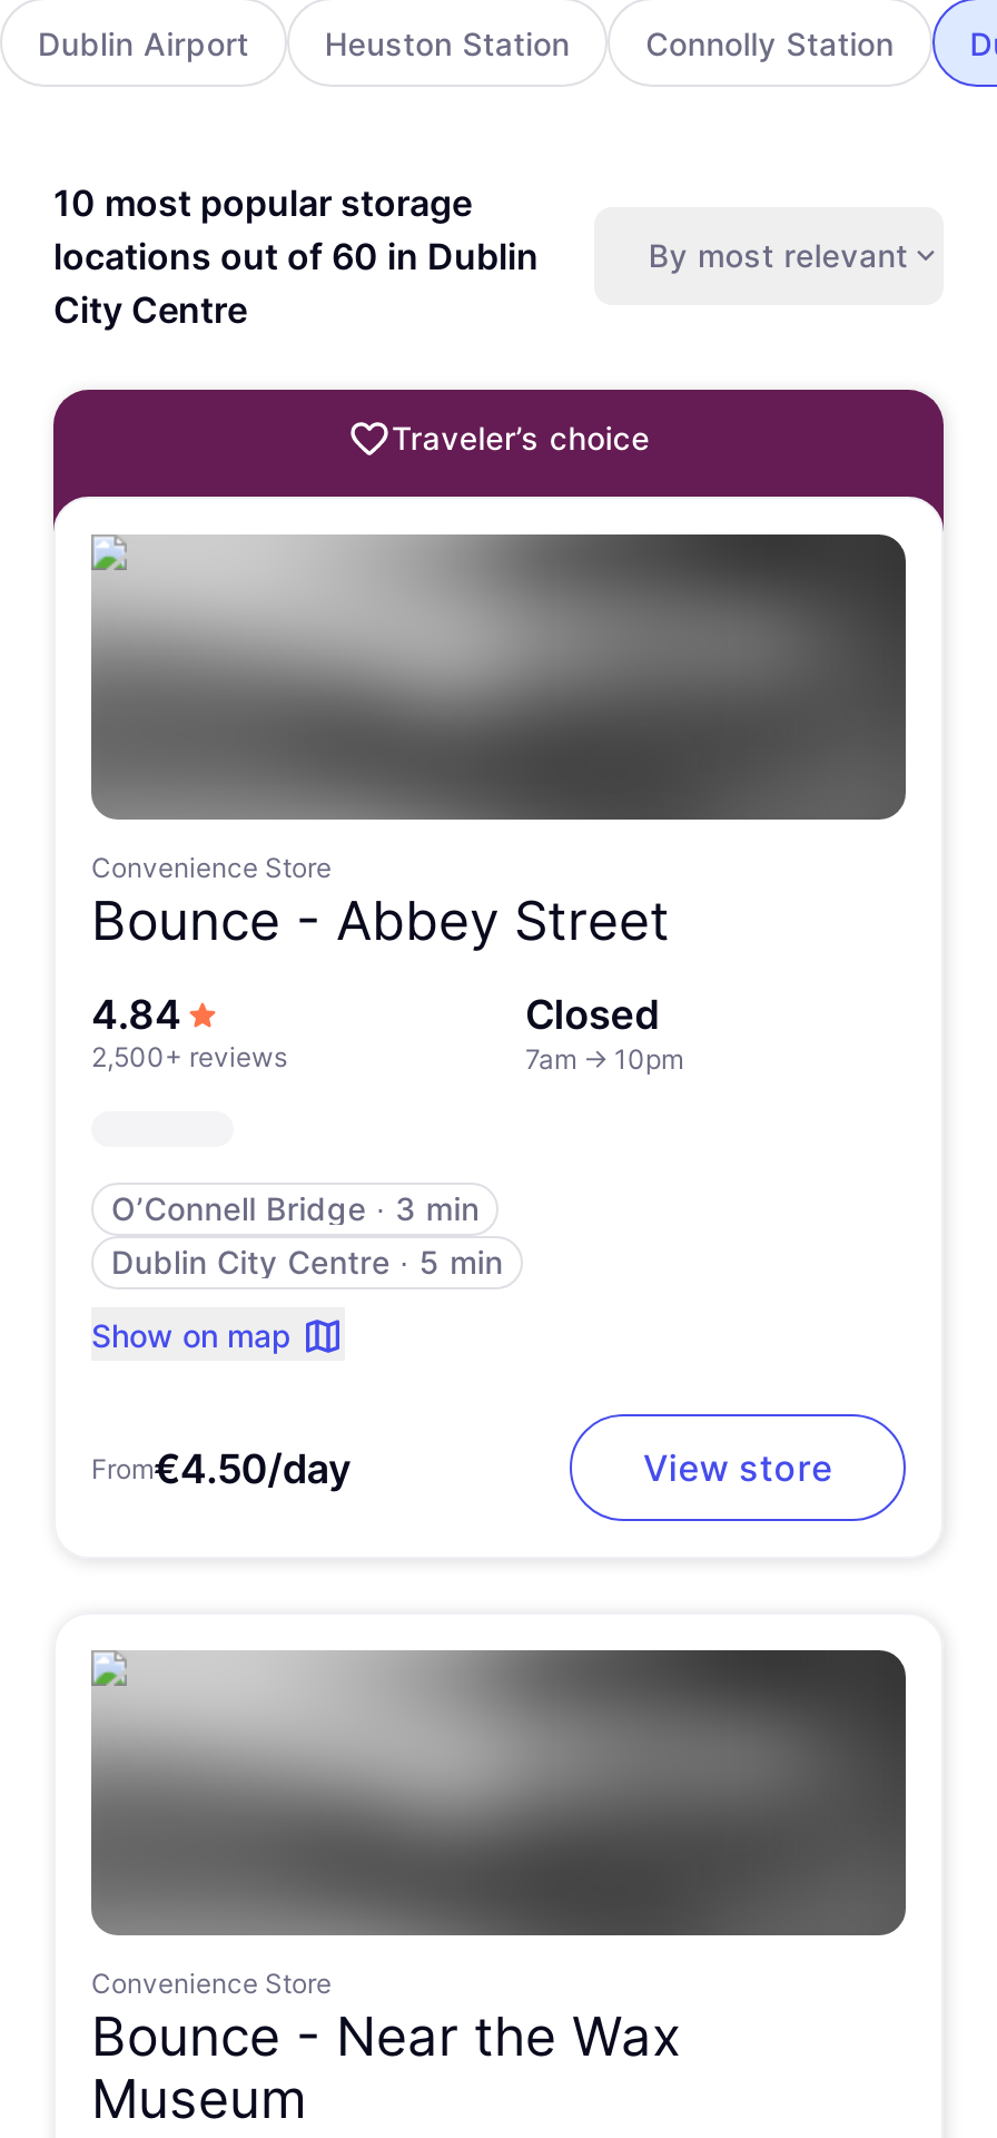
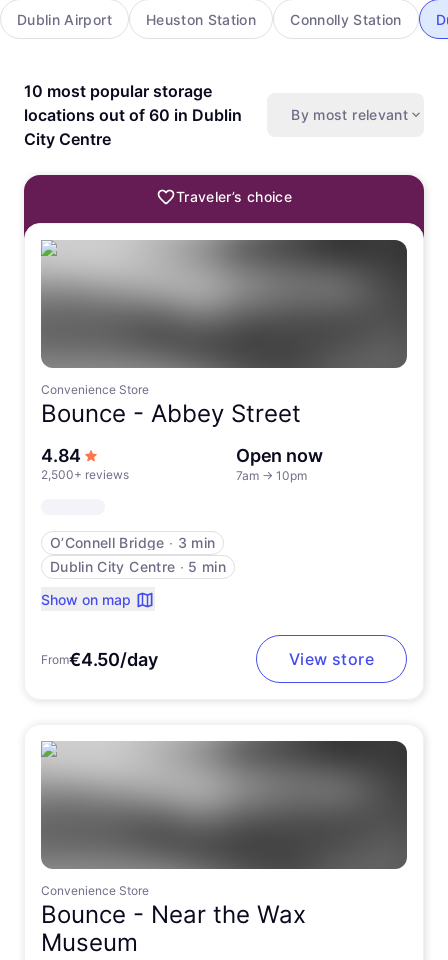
[525,991,659,1038] Closed -> [236,445,323,466] Open now

